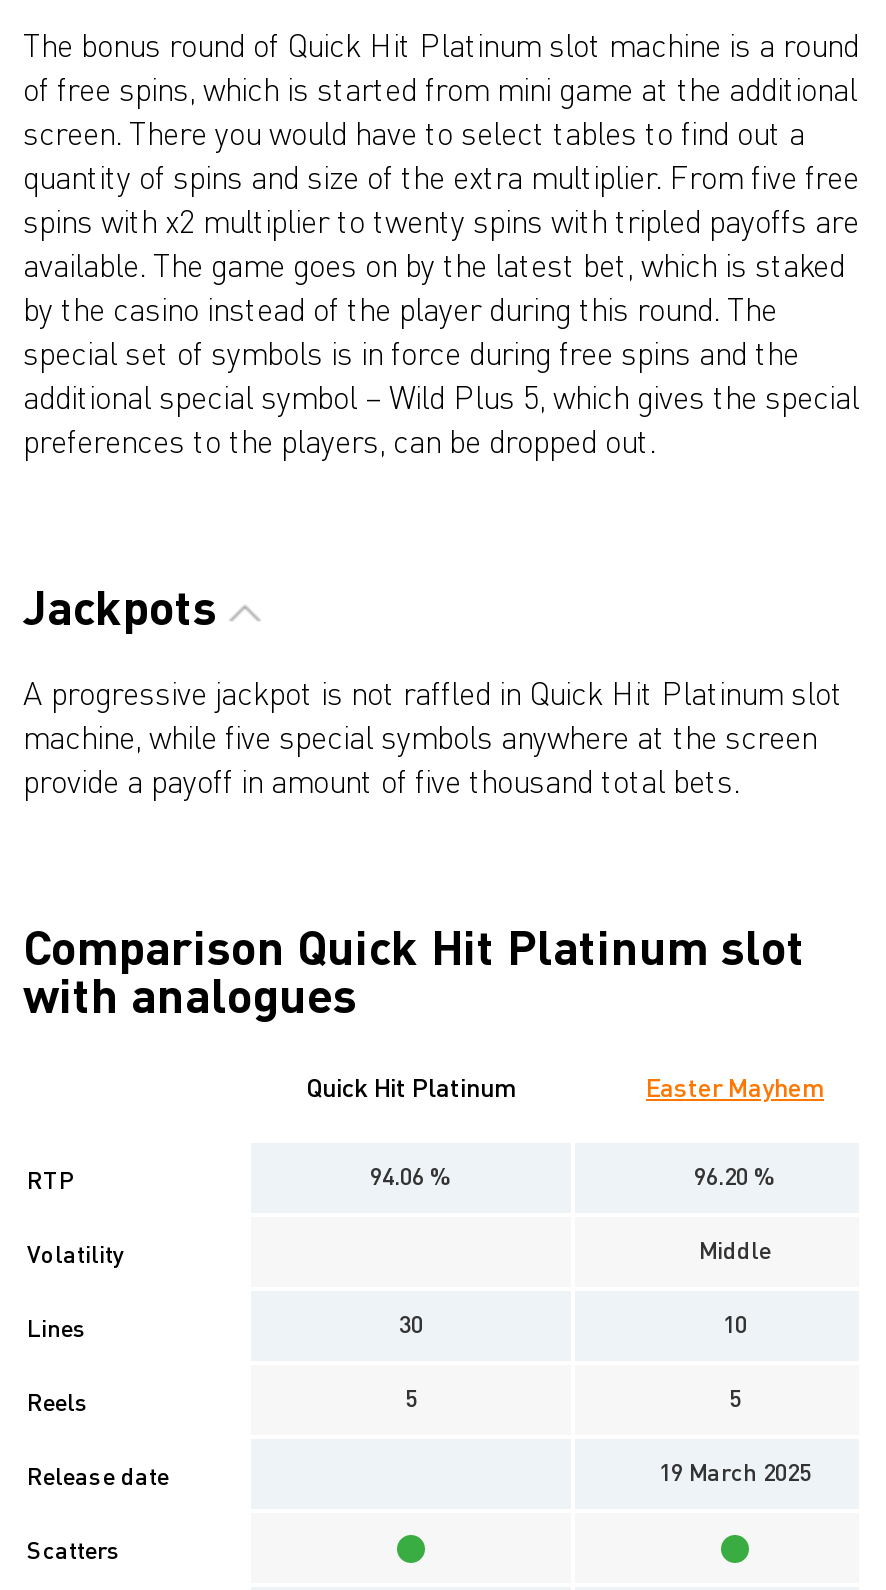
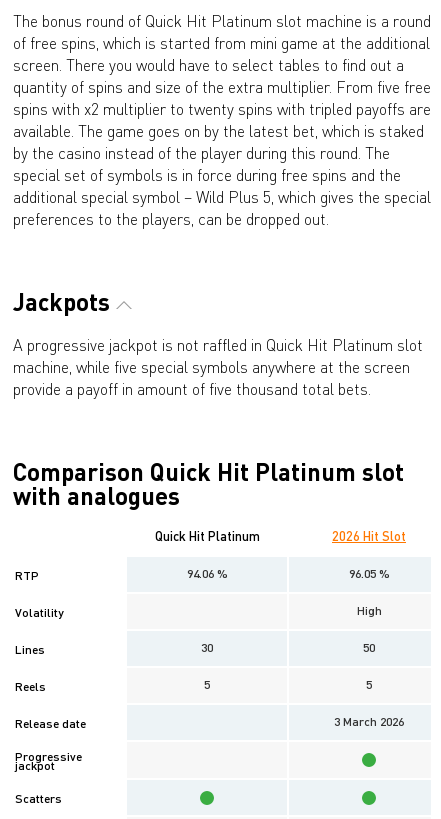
[646,1072,824,1104] Easter Mayhem -> [332,528,406,544] 2026 Hit Slot
[694,1162,776,1192] 96.20 % -> [348,566,389,581] 96.05 %
[699,1236,771,1266] Middle -> [356,603,381,618] High
[723,1310,747,1340] 10 -> [363,640,375,655] 50
[659,1458,811,1488] 19 March 2025 -> [15,714,404,773] 3 March 2026 | Progressive | jackpot

